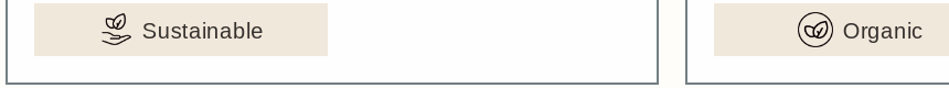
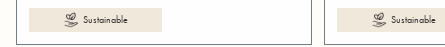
[843,18,923,42] Organic -> [391,13,436,26] Sustainable

